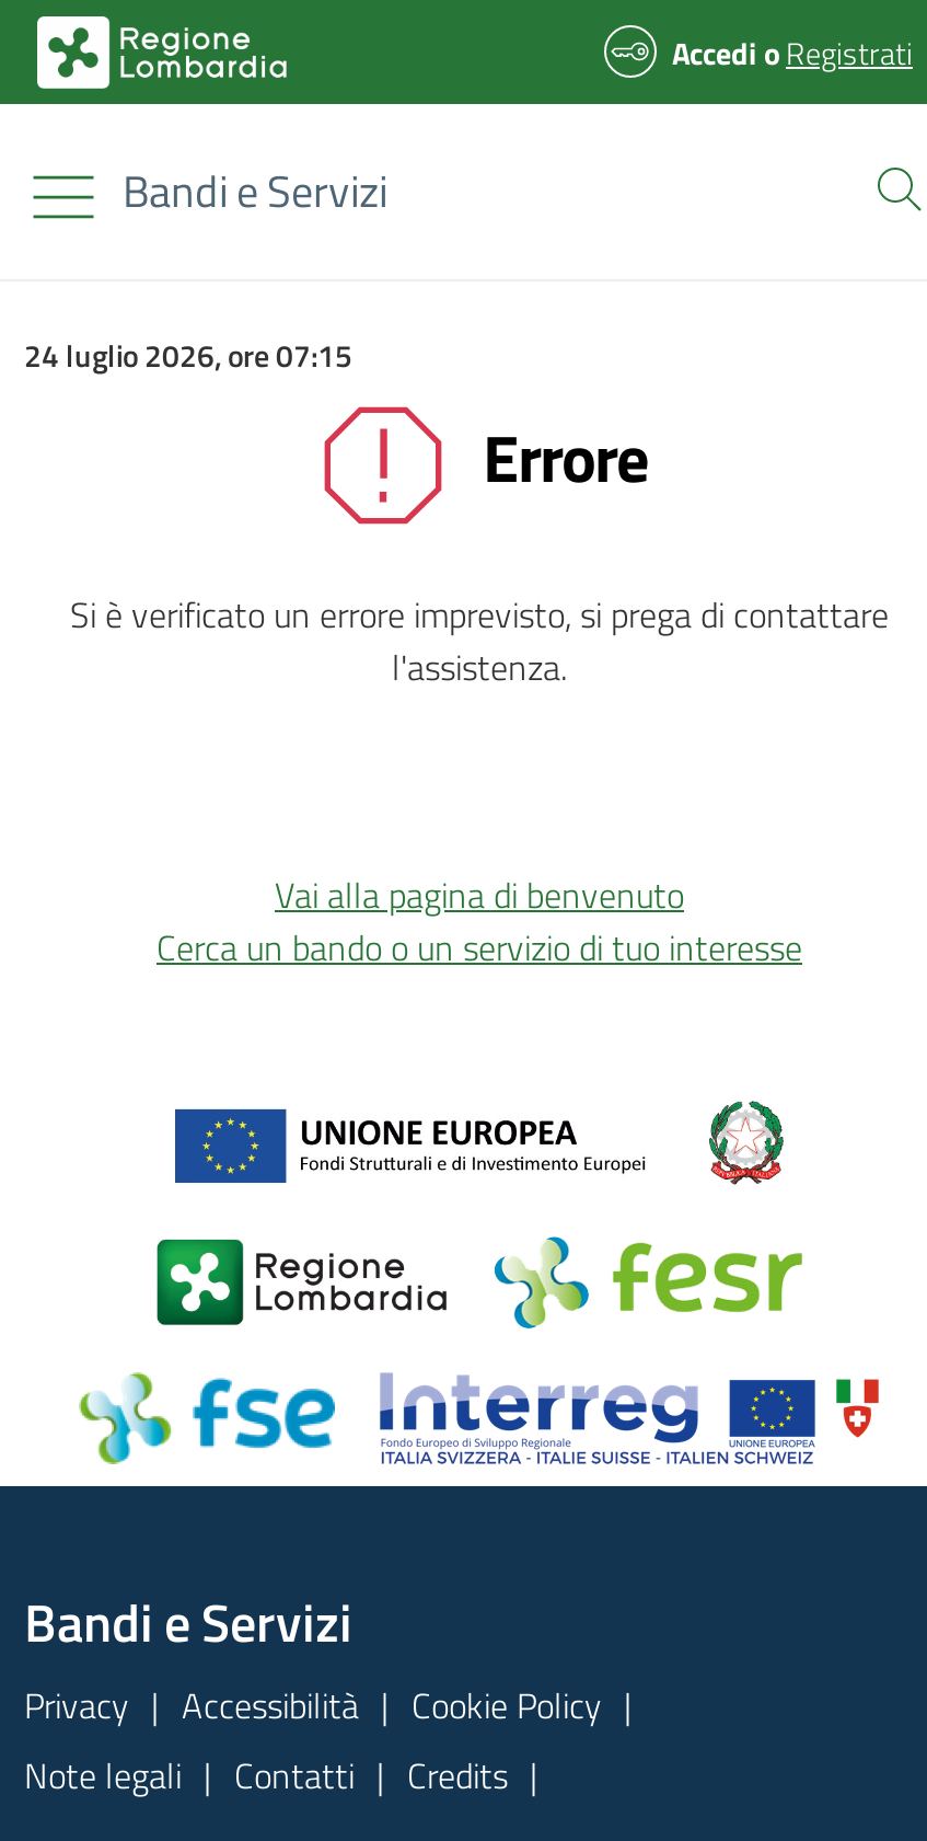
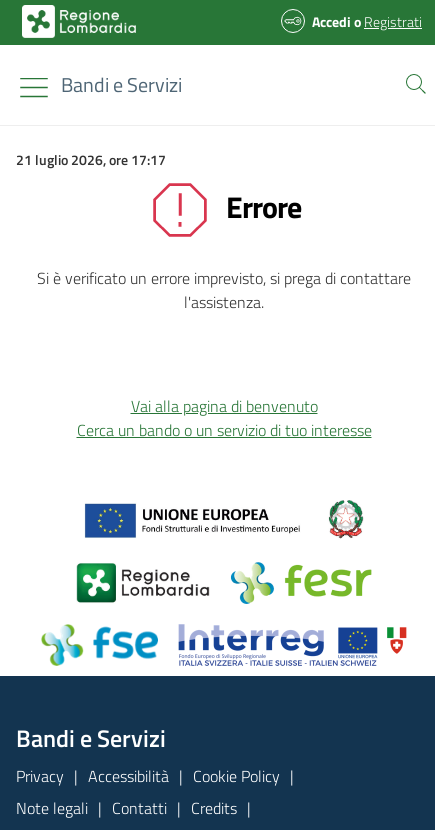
[24,332,352,378] 24 luglio 2026, ore 07:15 -> [16,149,166,170] 21 luglio 2026, ore 17:17

